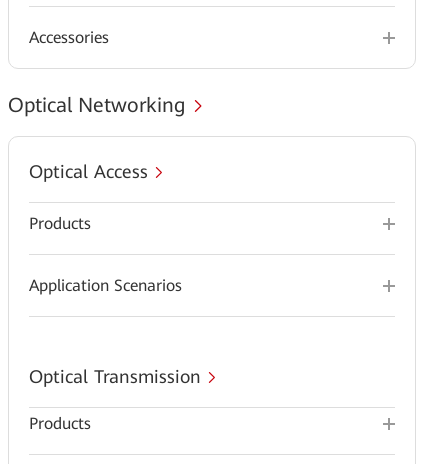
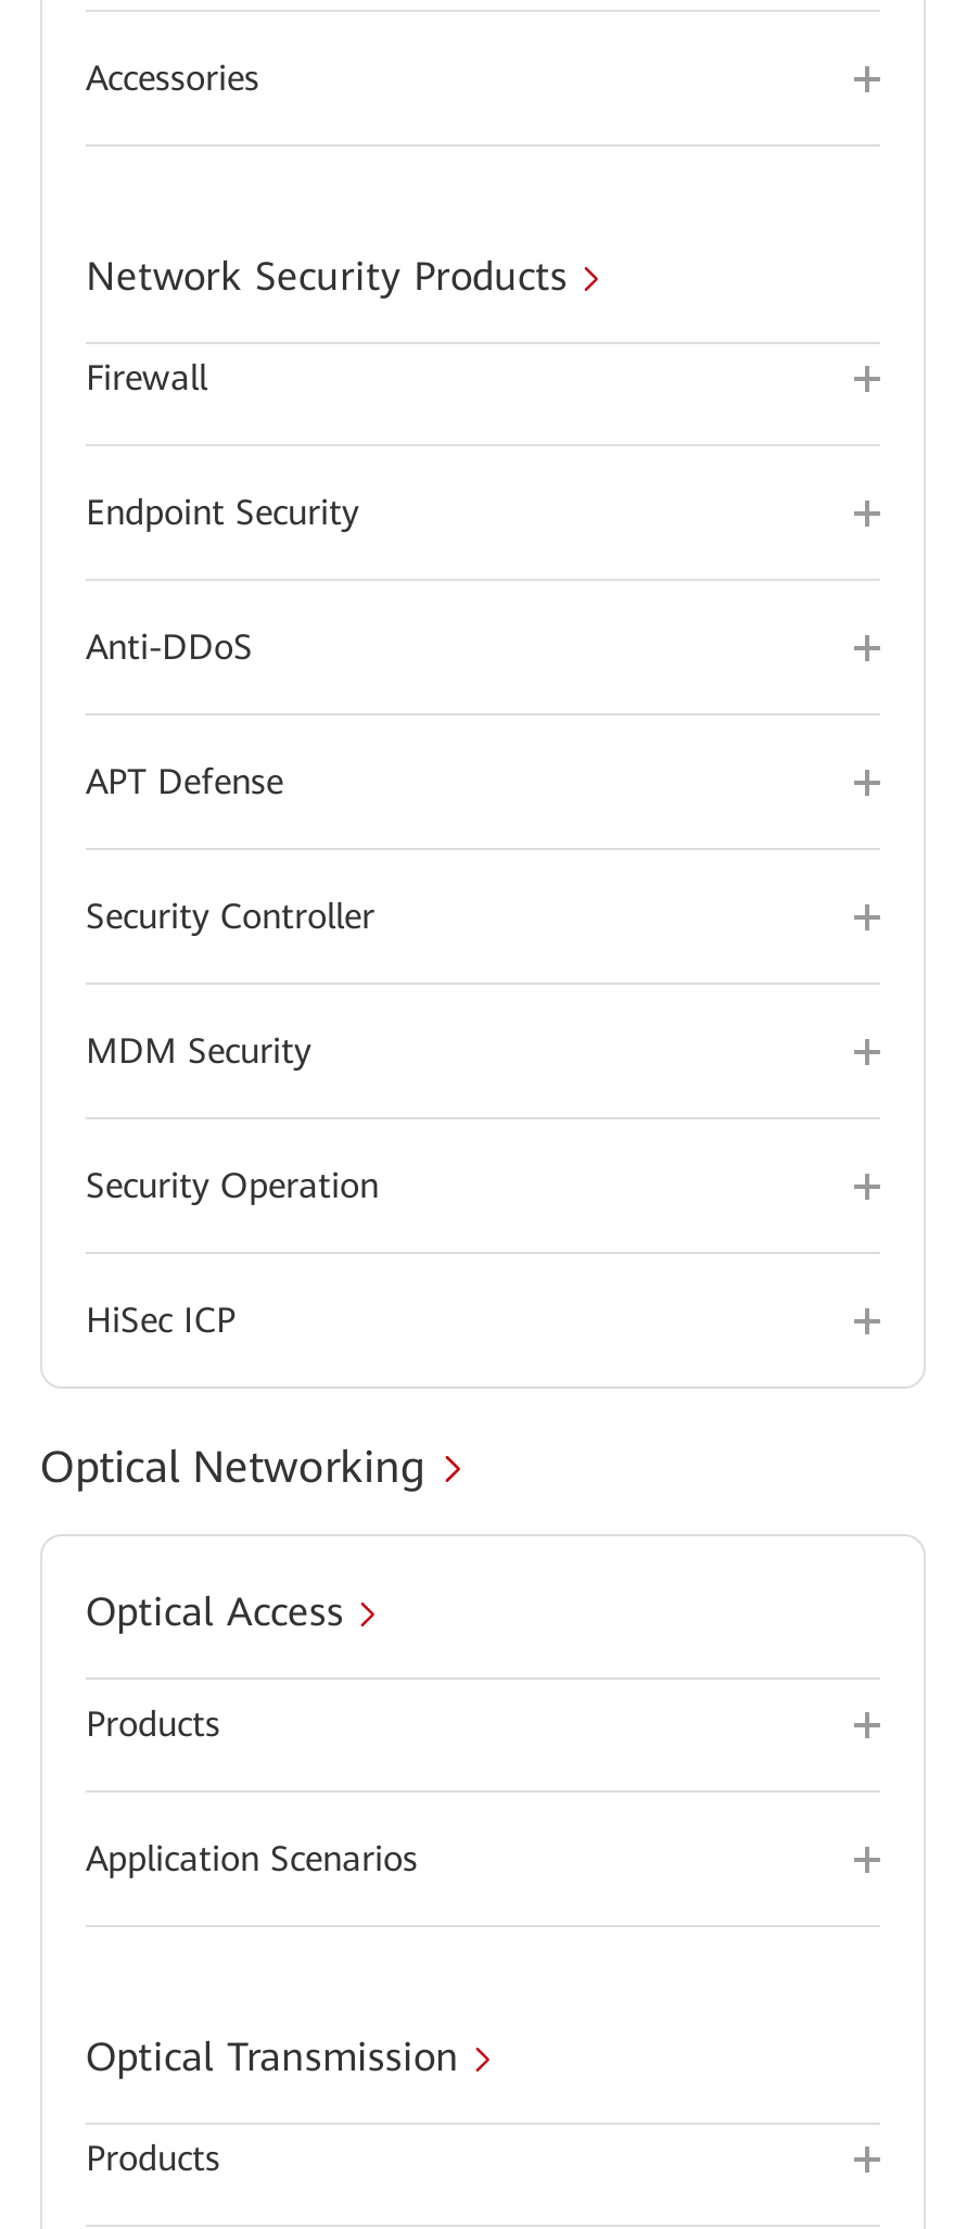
none -> [86,253,568,1341] Network Security Products | Firewall | Endpoint Security | Anti-DDoS | APT Defense | Security Controller | MDM Security | Security Operation | HiSec ICP

